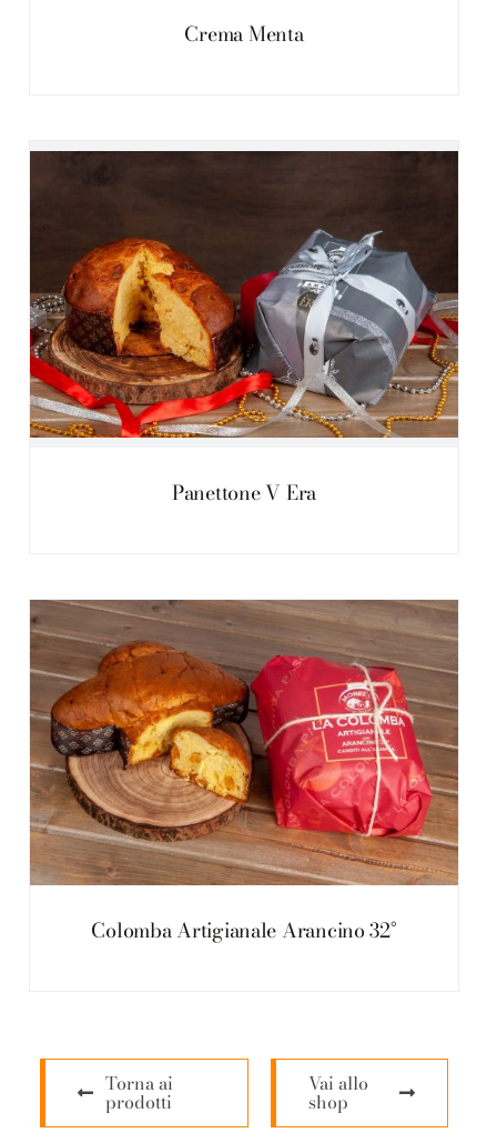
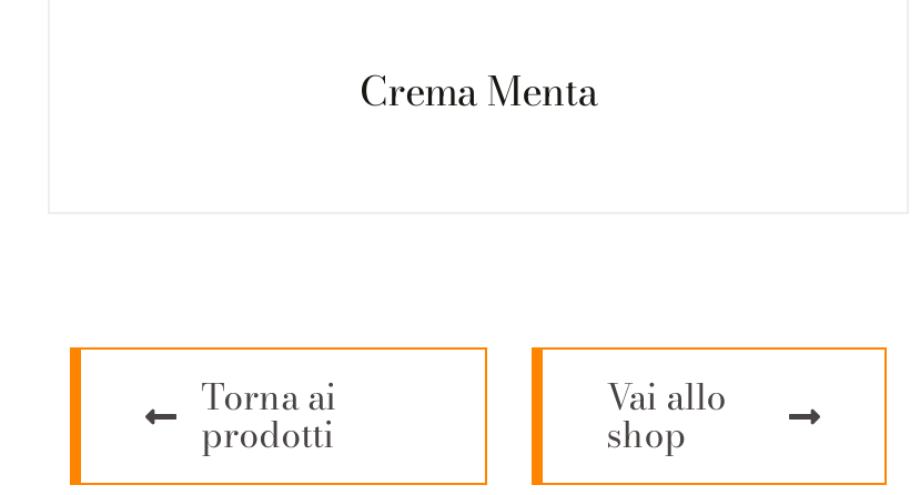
[29,150,459,507] [image] | Panettone V Era -> none
[29,599,459,945] [image] | Colomba Artigianale Arancino 32° -> none

